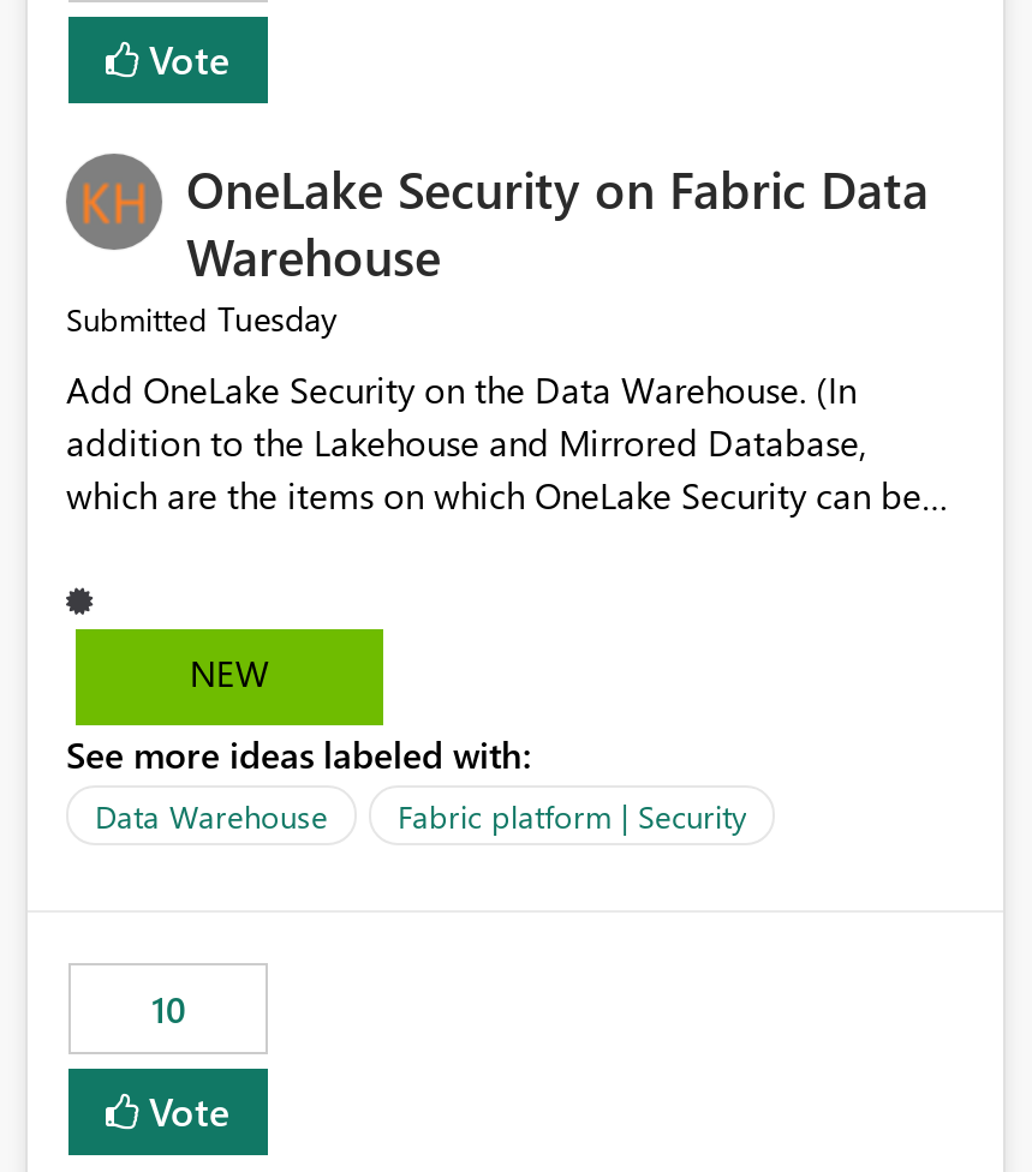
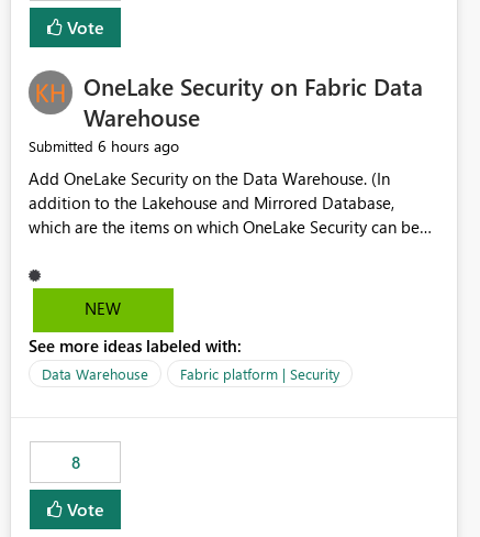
[66,296,338,342] Submitted Tuesday -> [29,136,179,157] Submitted 6 hours ago
[151,986,185,1034] 10 -> [71,452,80,474] 8

